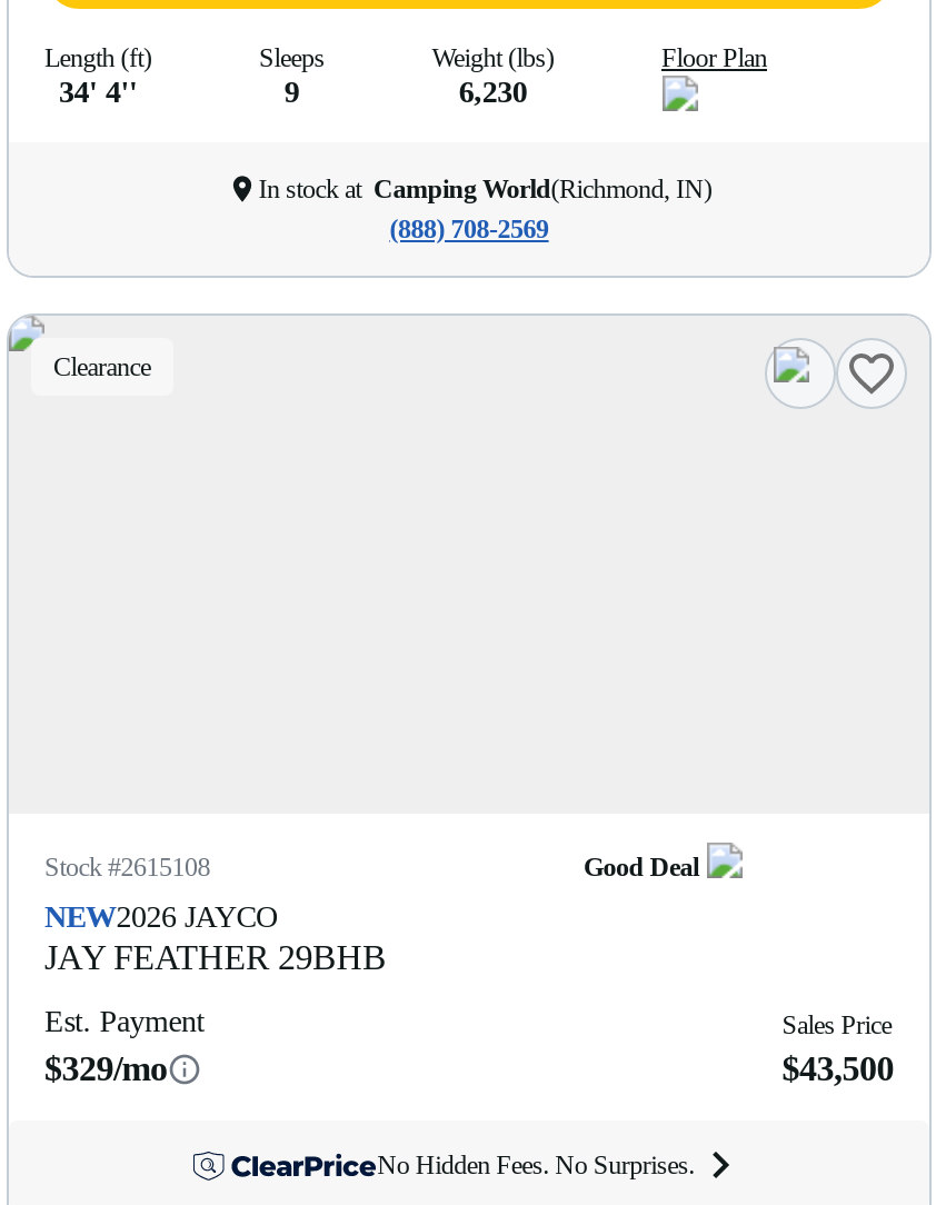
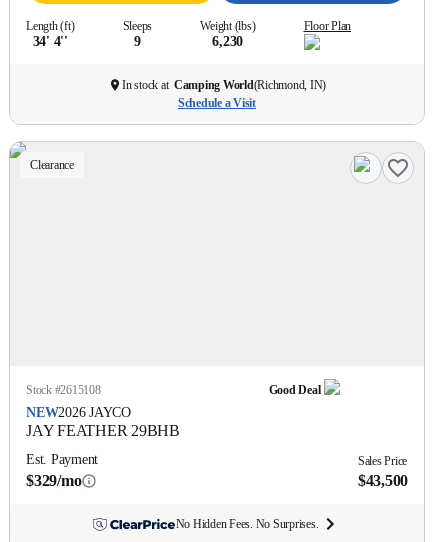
[390,213,548,245] (888) 708-2569 -> [178,96,256,110] Schedule a Visit

